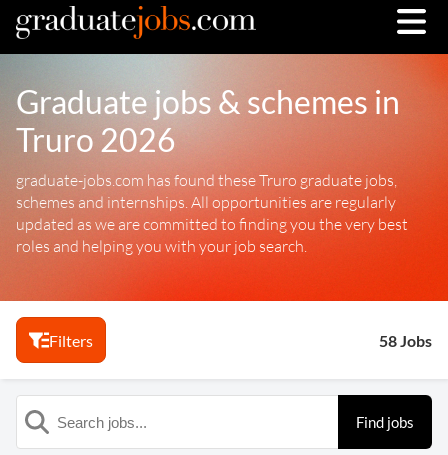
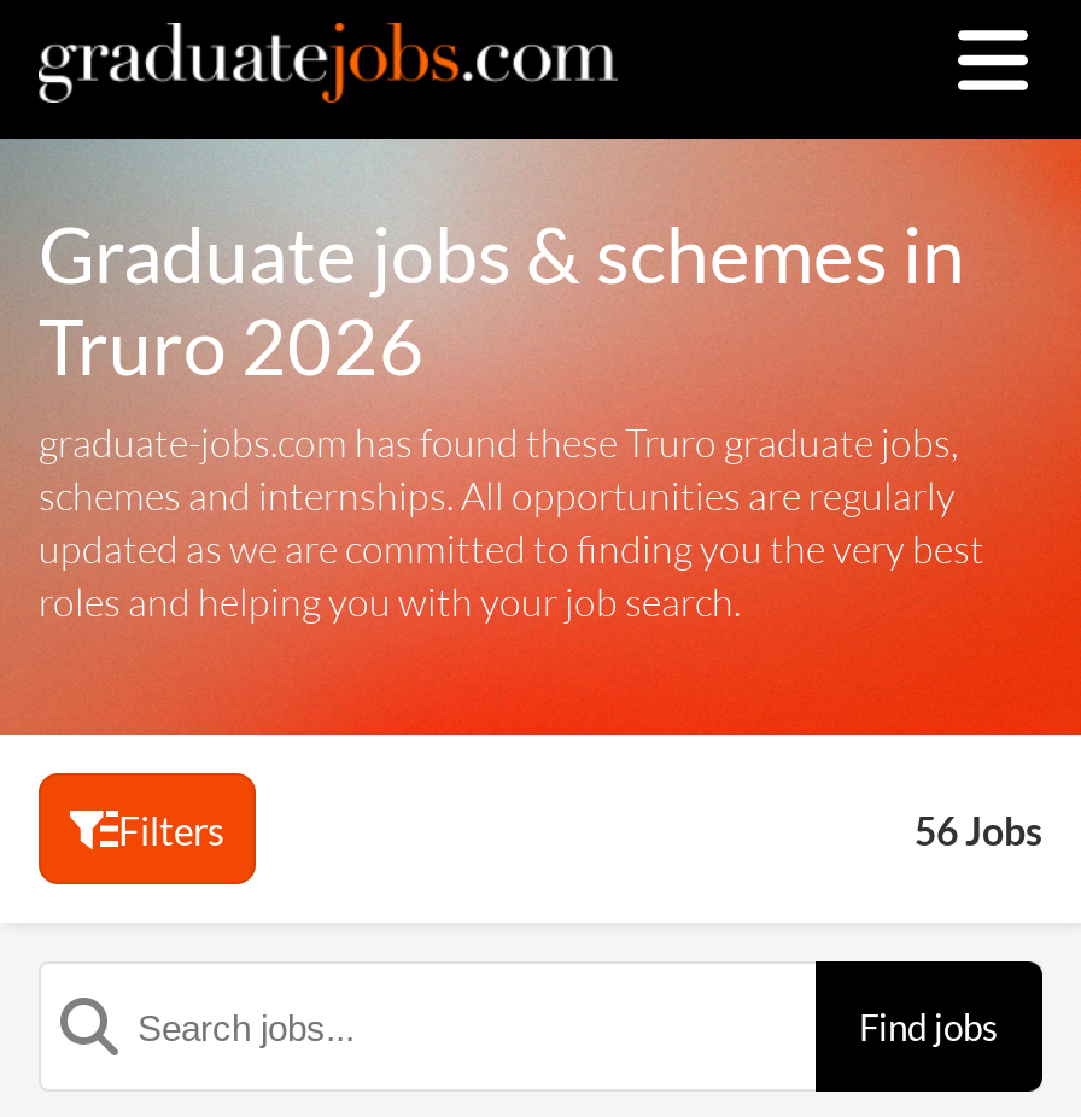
[379,330,432,349] 58 Jobs -> [915,806,1042,852] 56 Jobs

